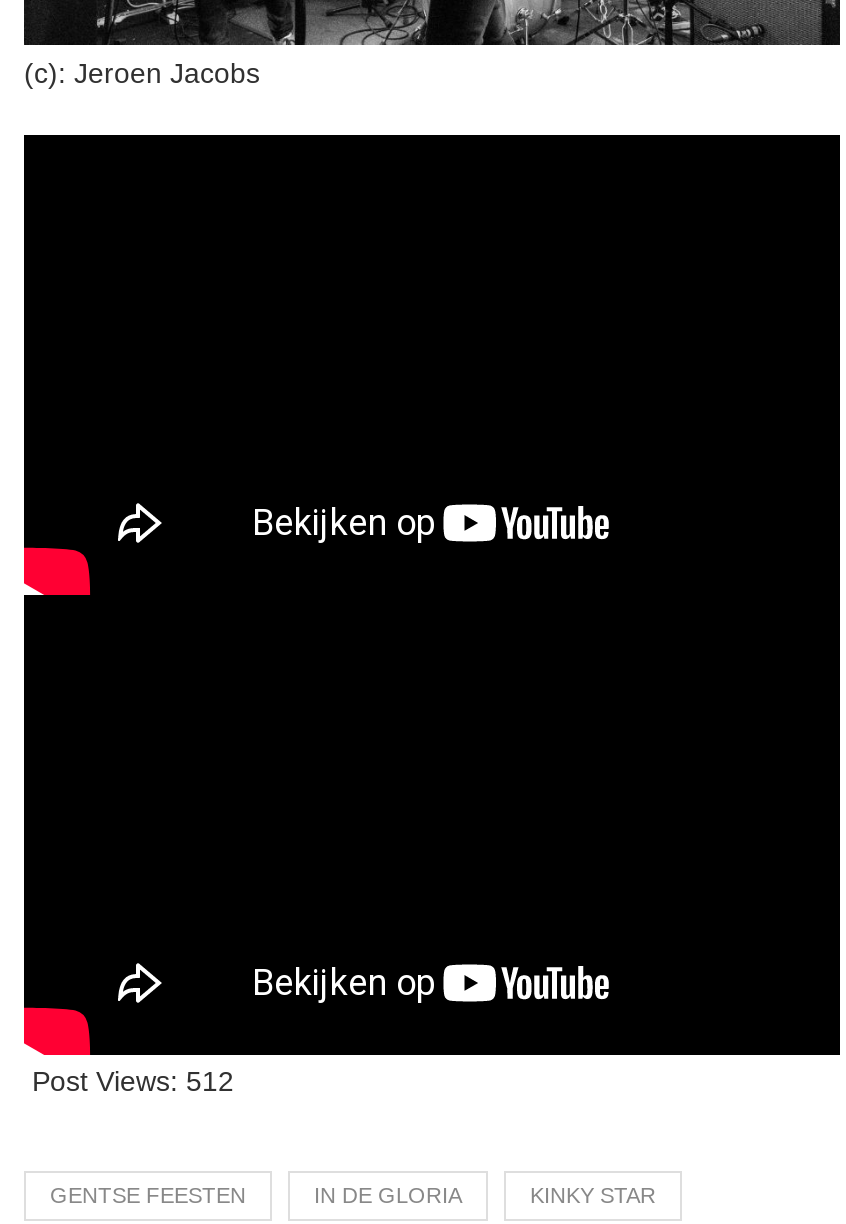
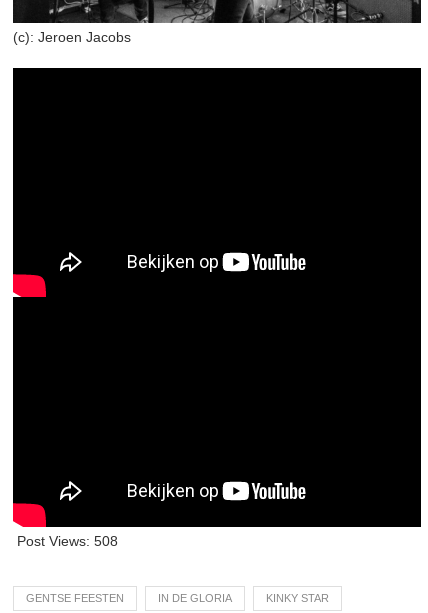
[32,1066,234,1098] Post Views: 512 -> [17,533,118,549] Post Views: 508

